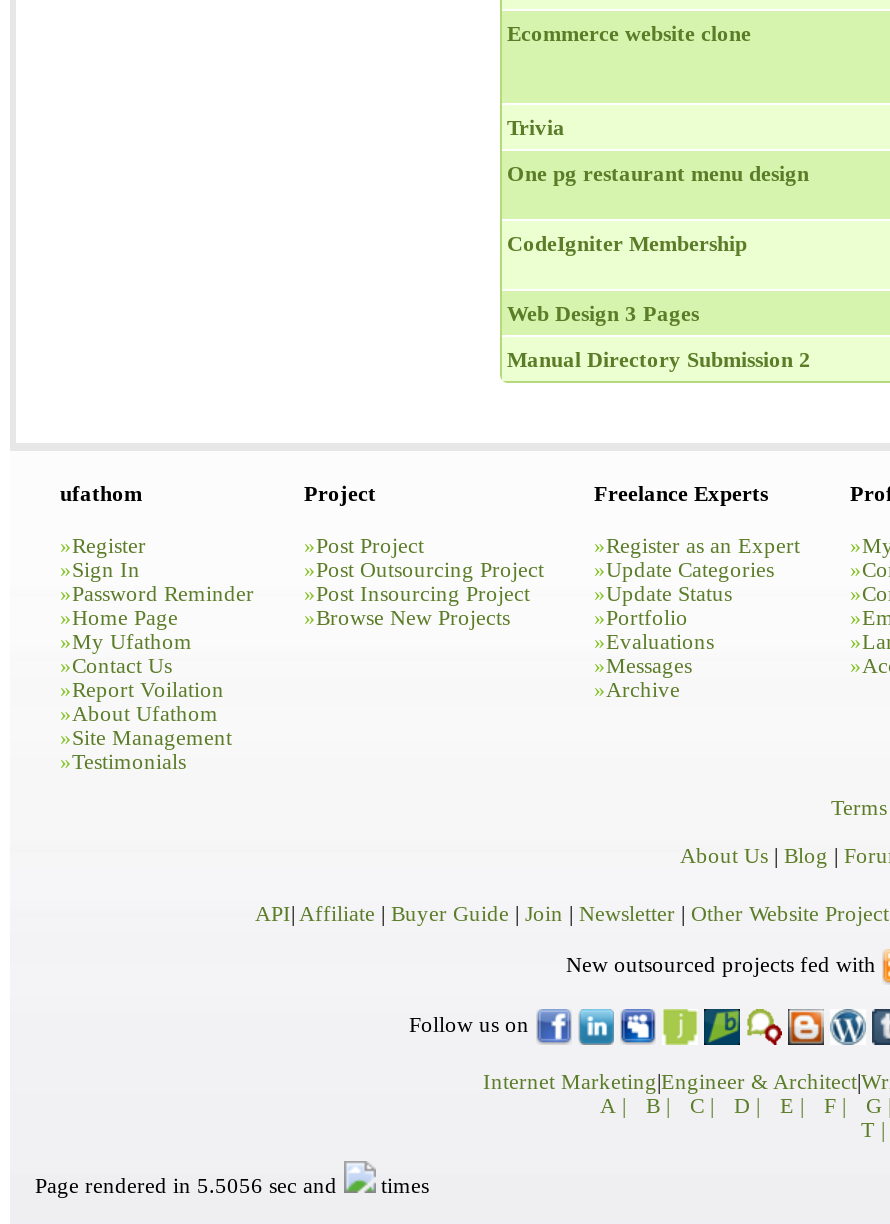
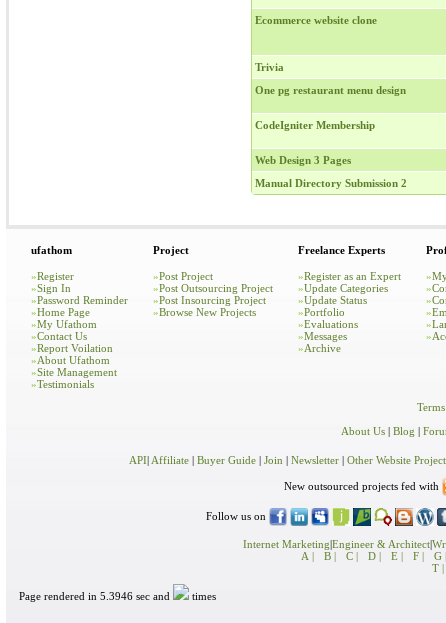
[35,1173,343,1197] Page rendered in 5.5056 sec and -> [18,590,172,602] Page rendered in 5.3946 sec and

